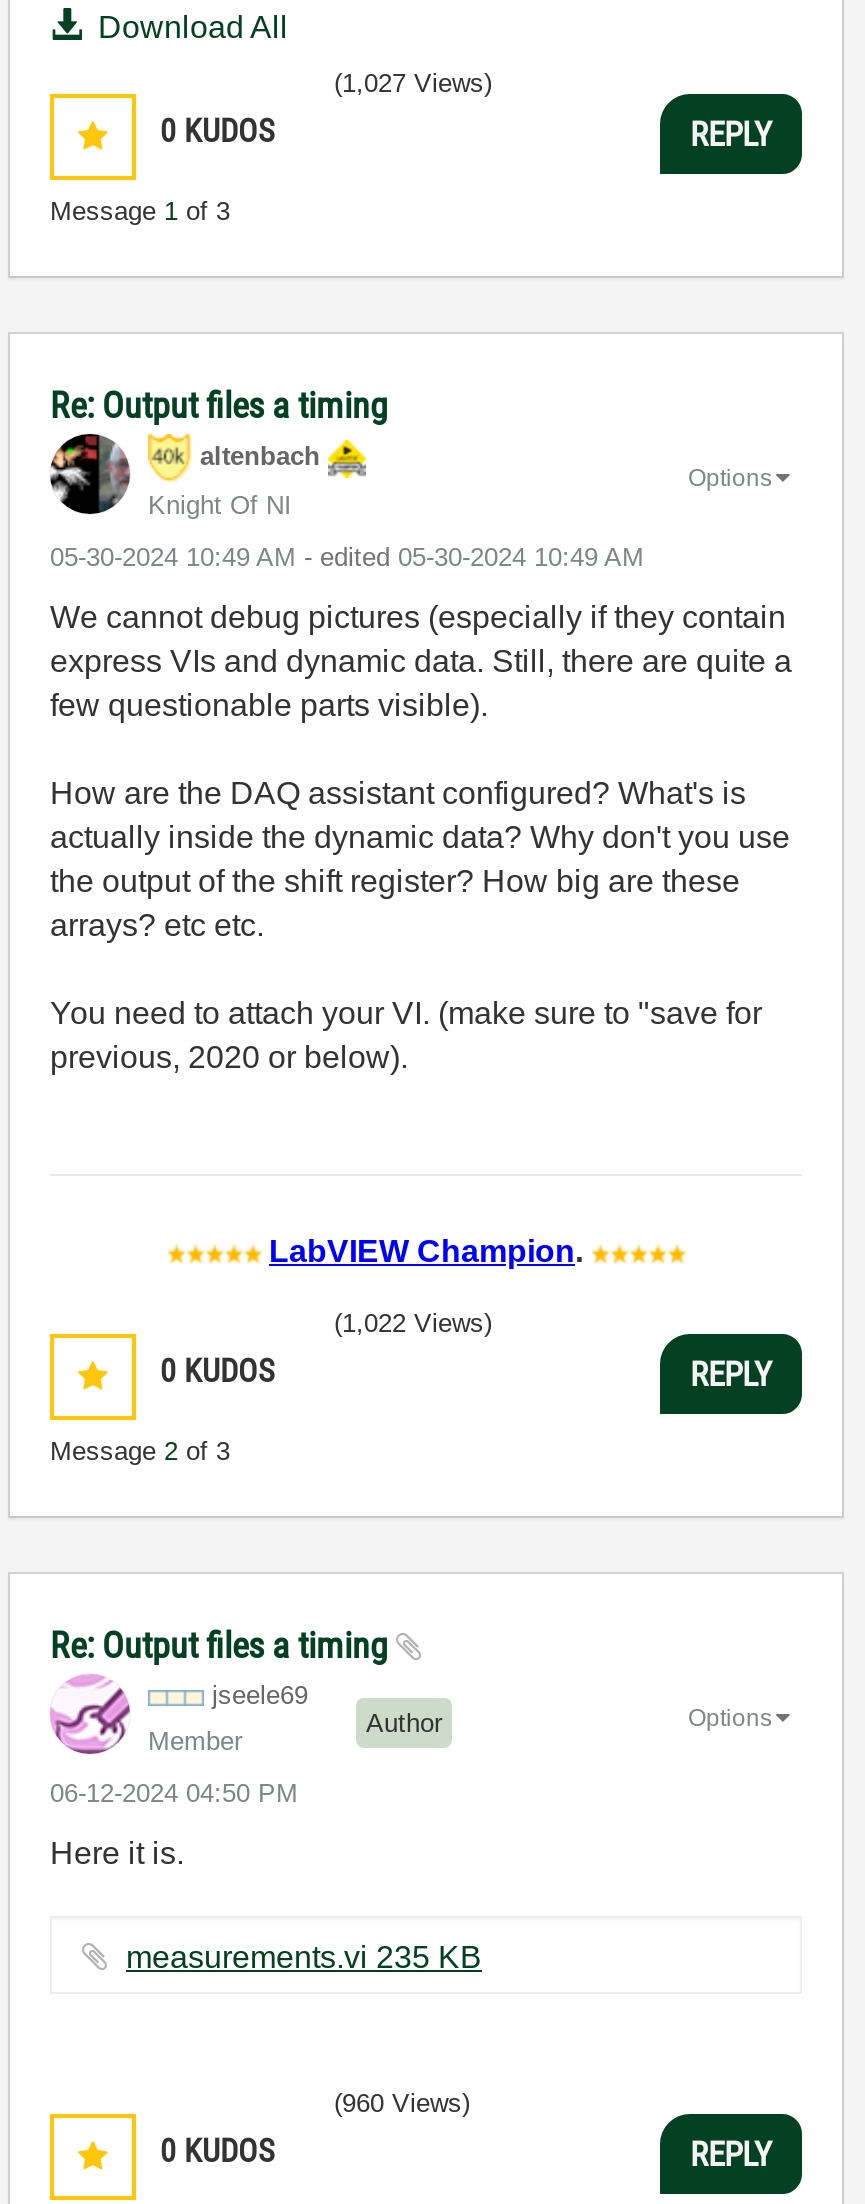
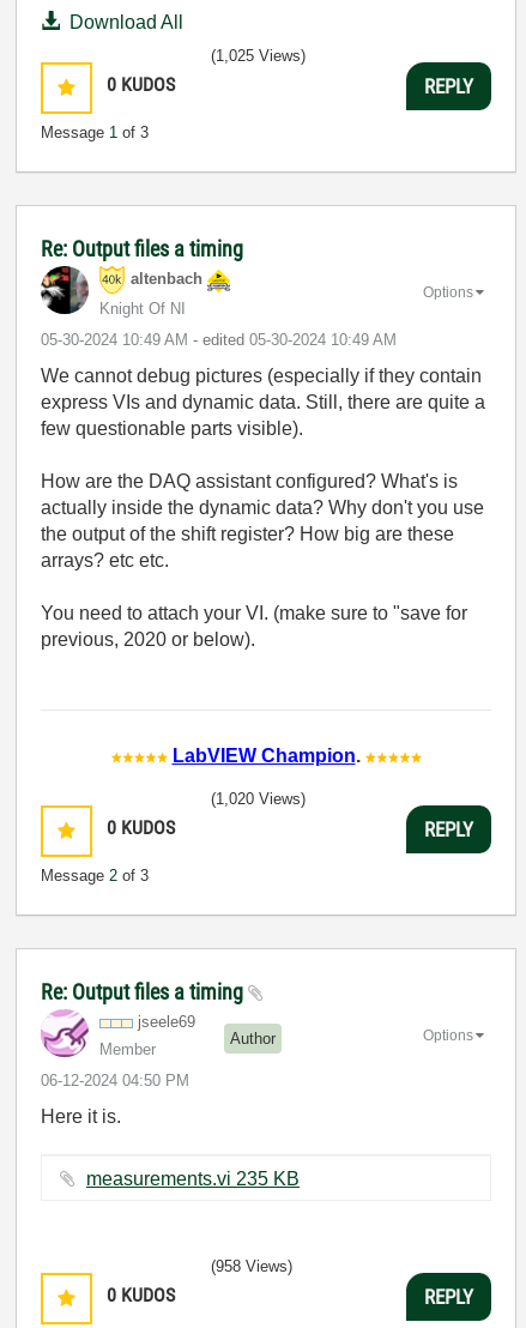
[334,68,492,98] (1,027 Views) -> [211,47,306,65] (1,025 Views)
[334,1308,492,1338] (1,022 Views) -> [211,790,306,808] (1,020 Views)
[334,2088,470,2118] (960 Views) -> [211,1257,292,1275] (958 Views)

